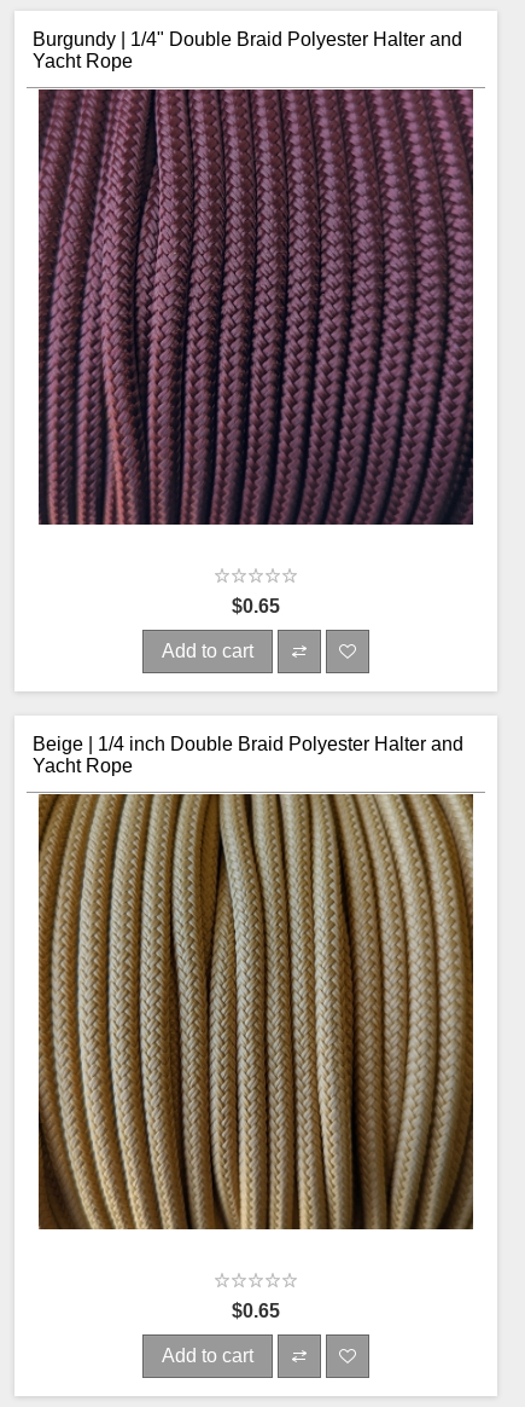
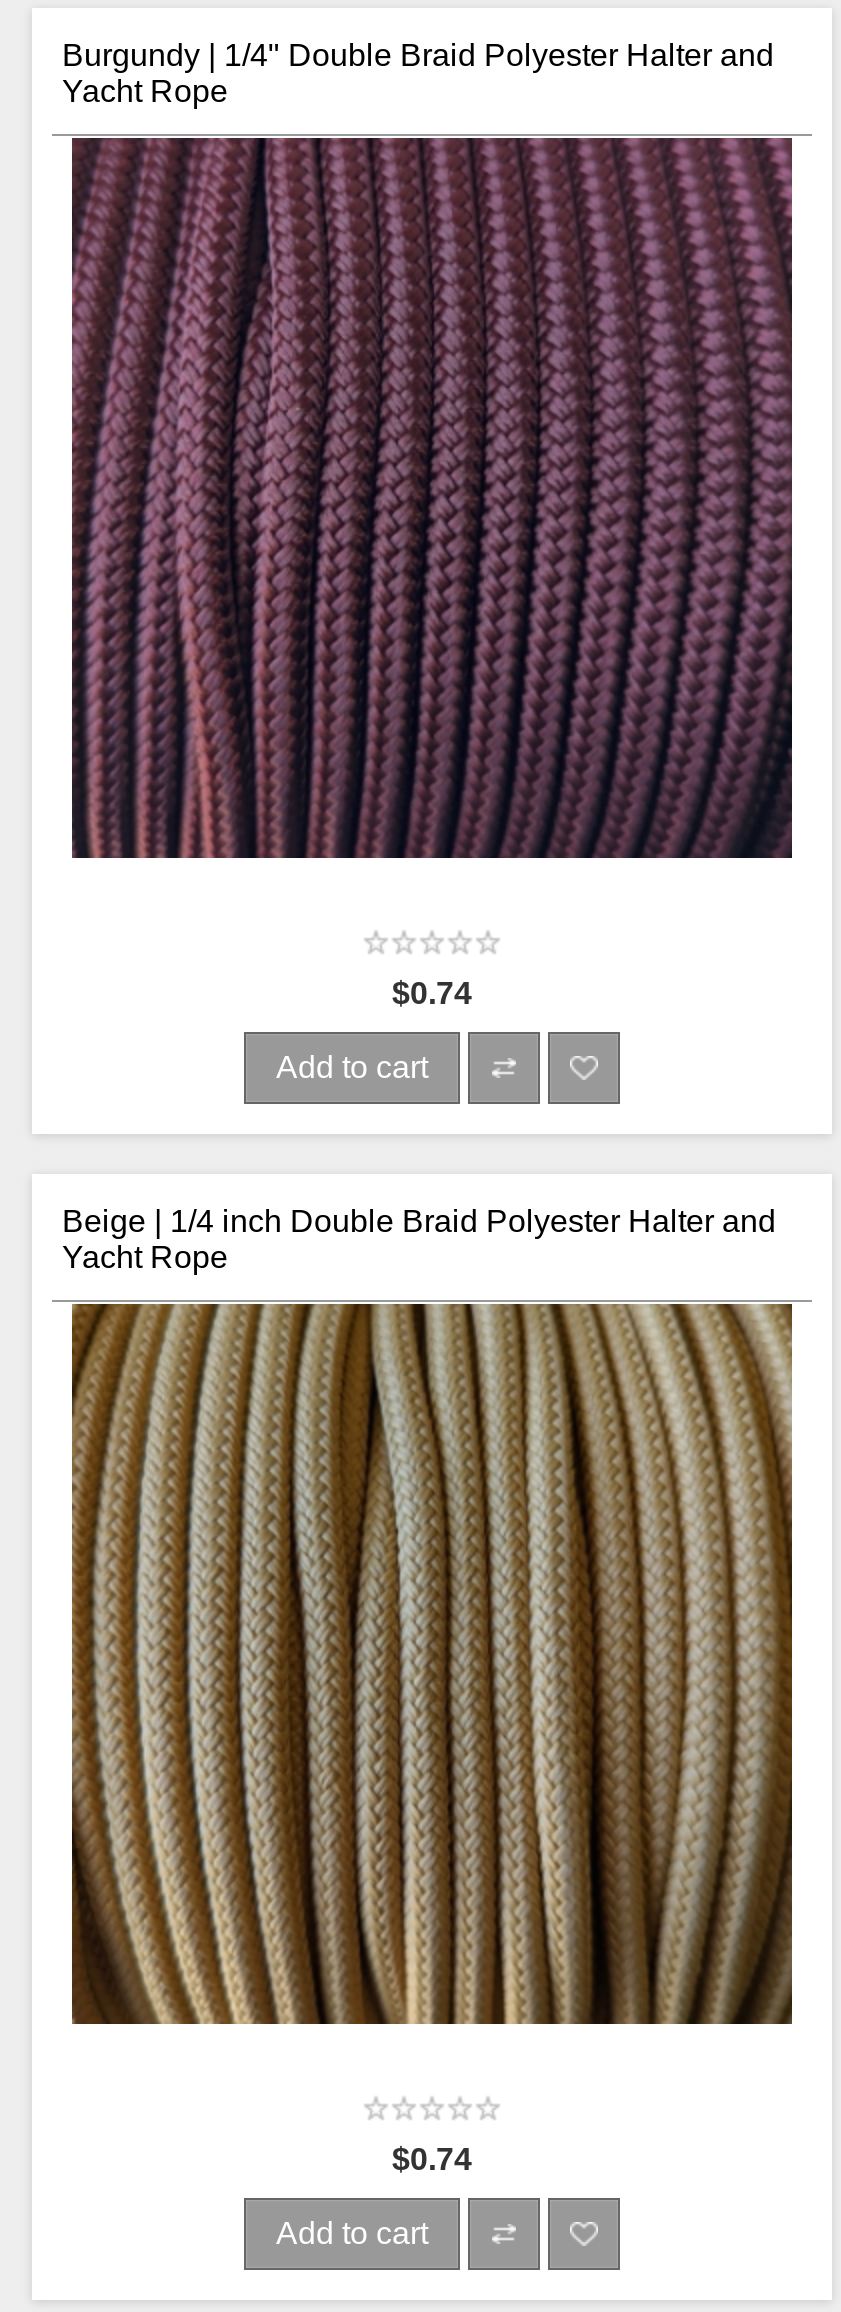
[232,595,280,616] $0.65 -> [392,975,472,1009] $0.74
[232,1300,280,1321] $0.65 -> [392,2141,472,2175] $0.74

